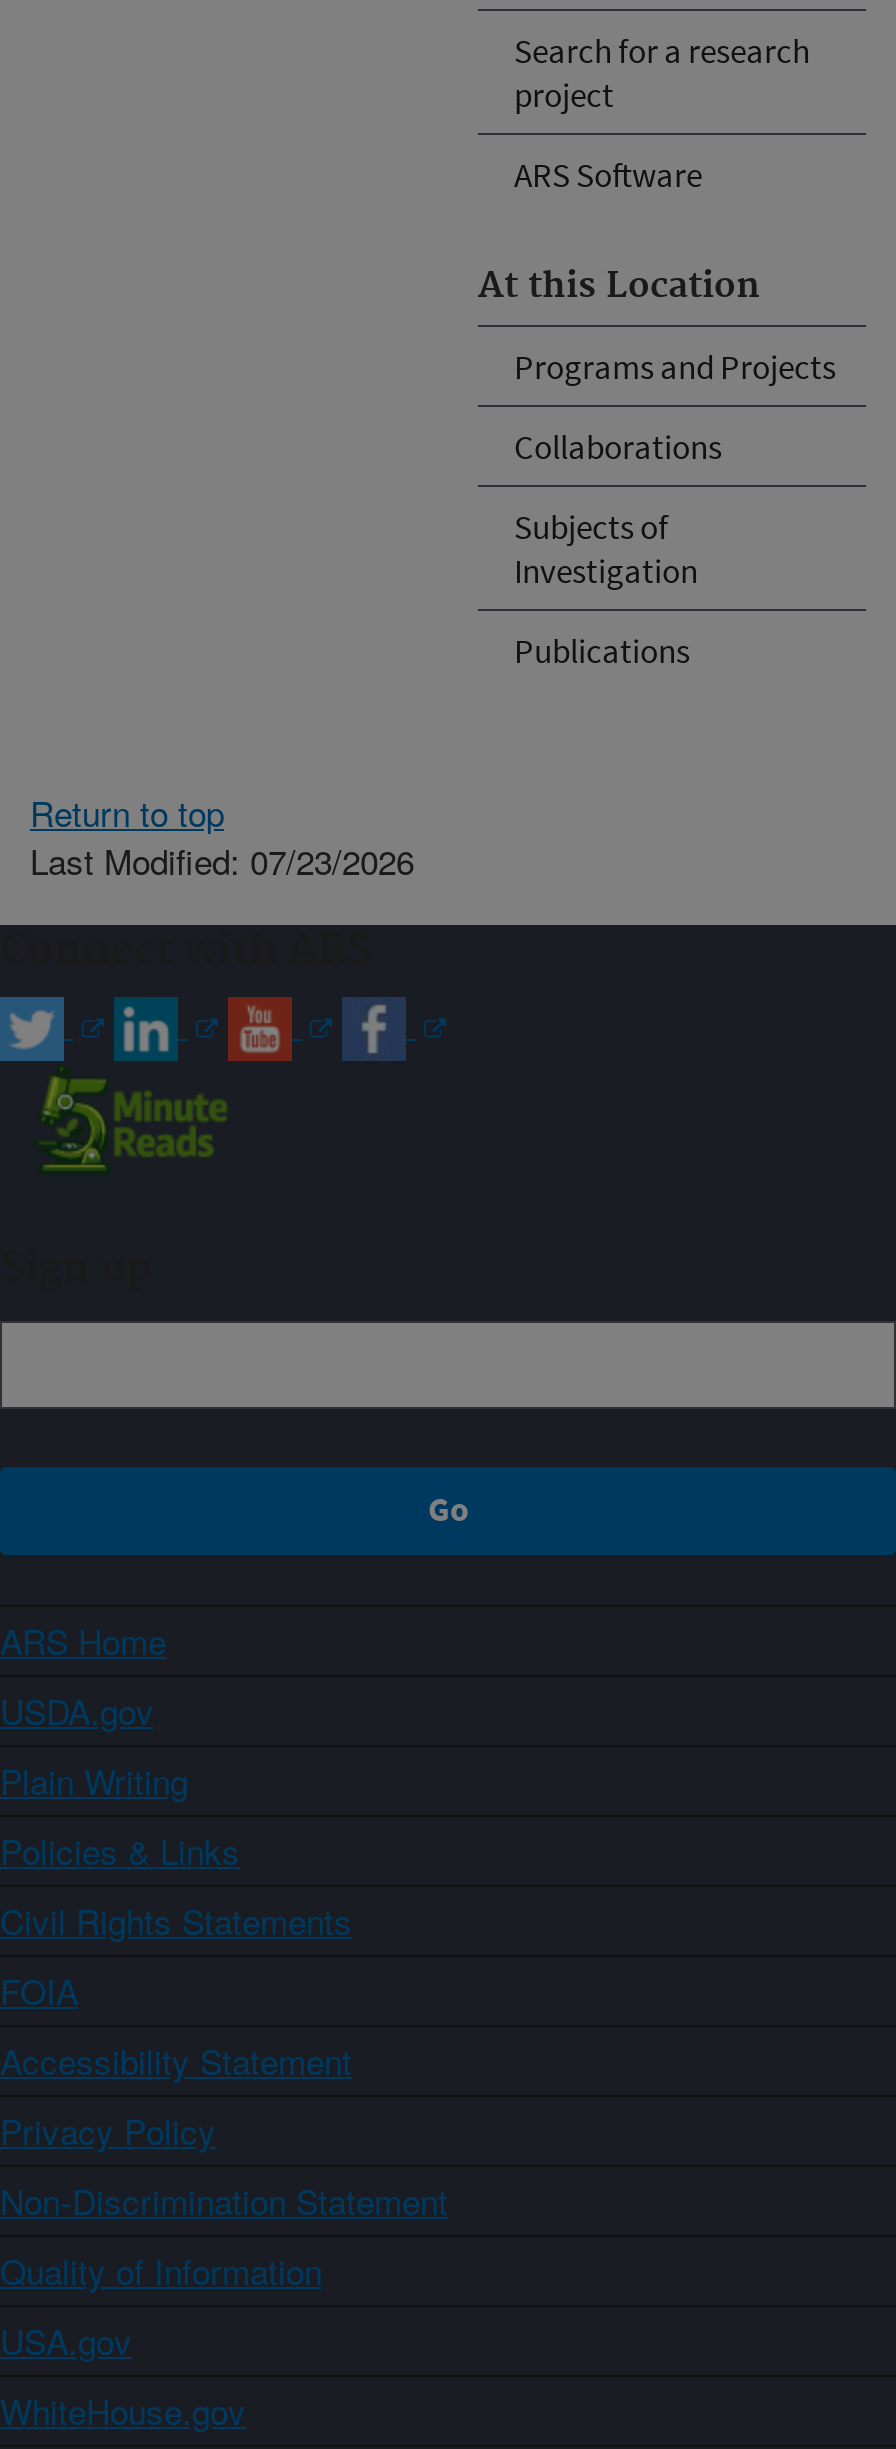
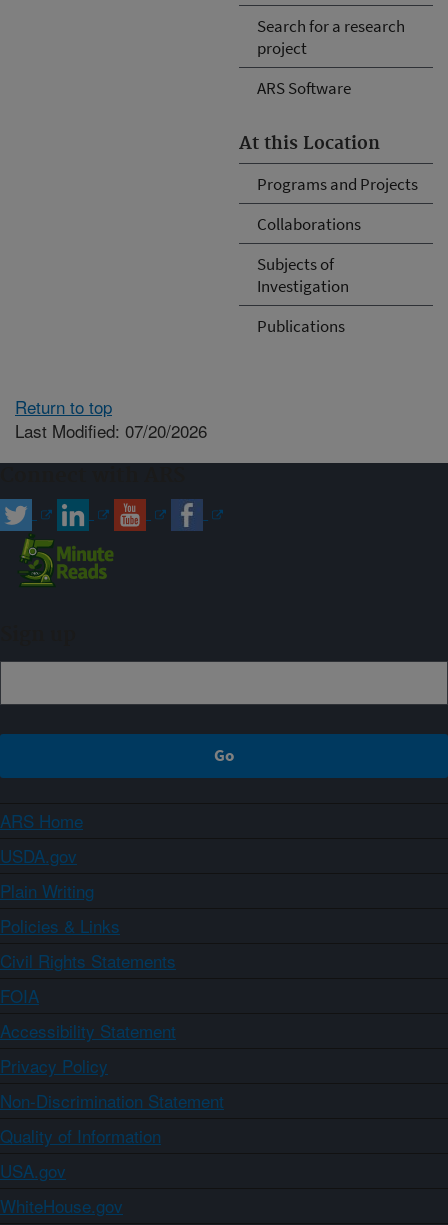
[30,835,414,885] Last Modified: 07/23/2026 -> [15,418,207,443] Last Modified: 07/20/2026

